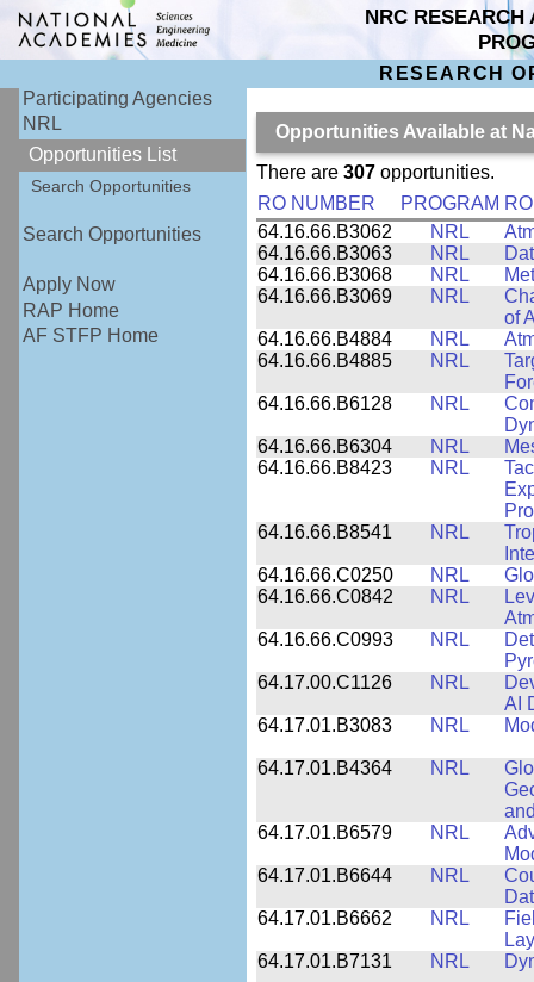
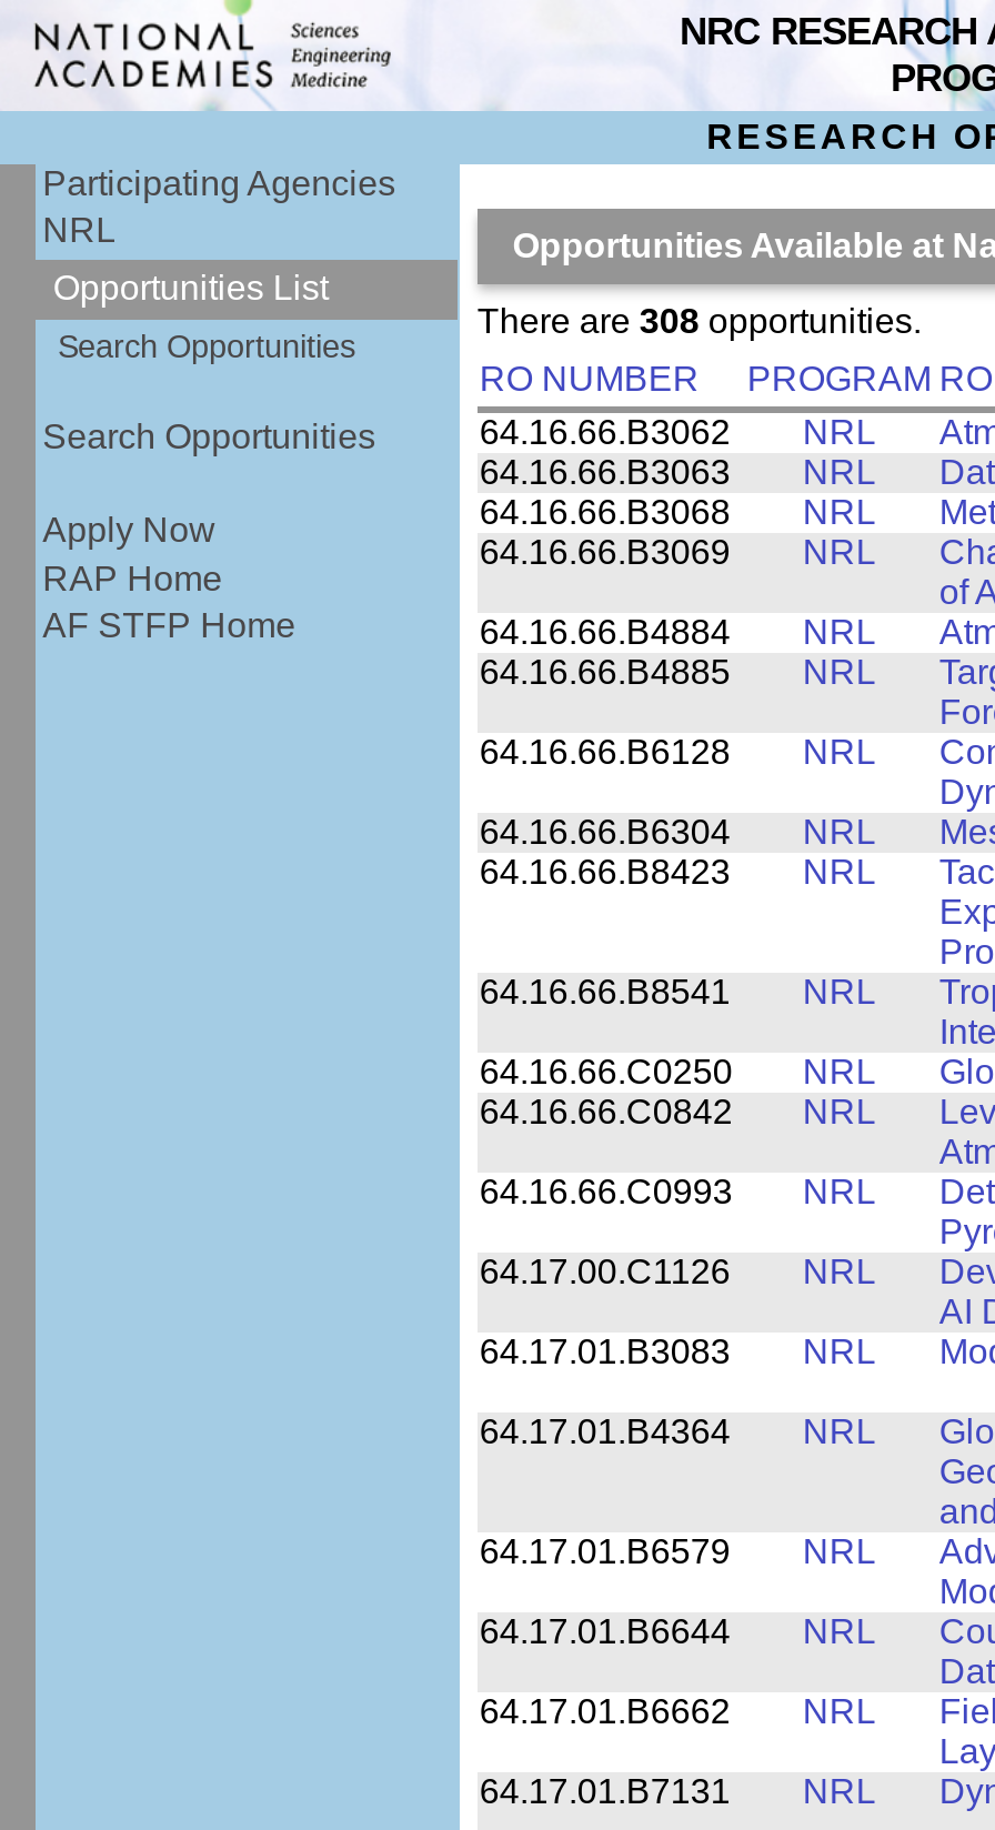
[256,162,495,182] There are 307 opportunities. -> [477,302,921,340] There are 308 opportunities.

